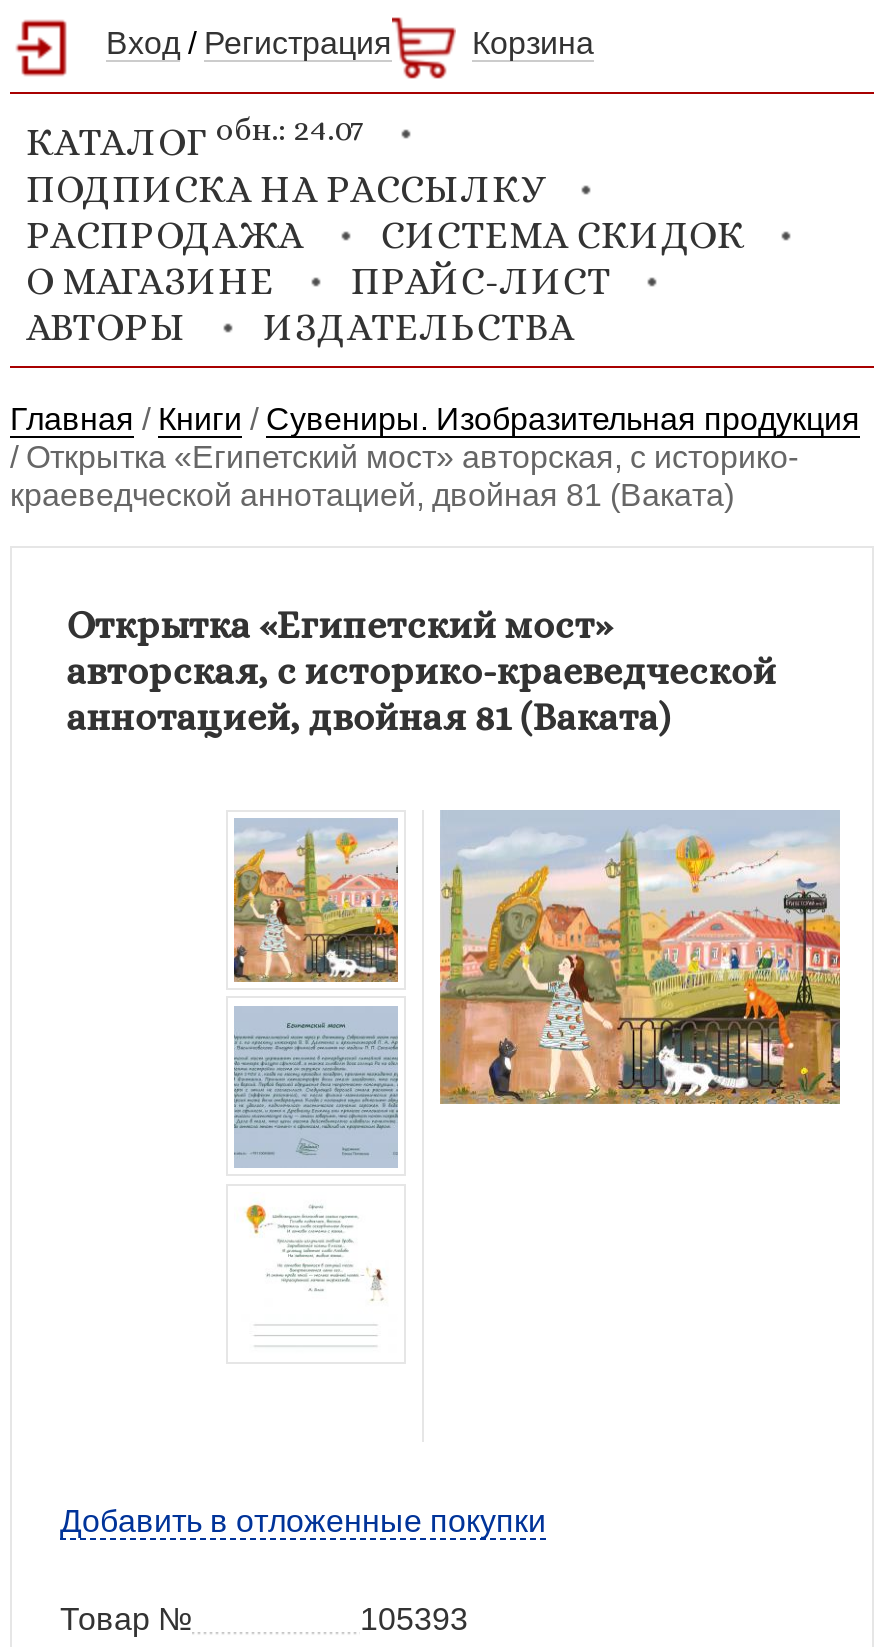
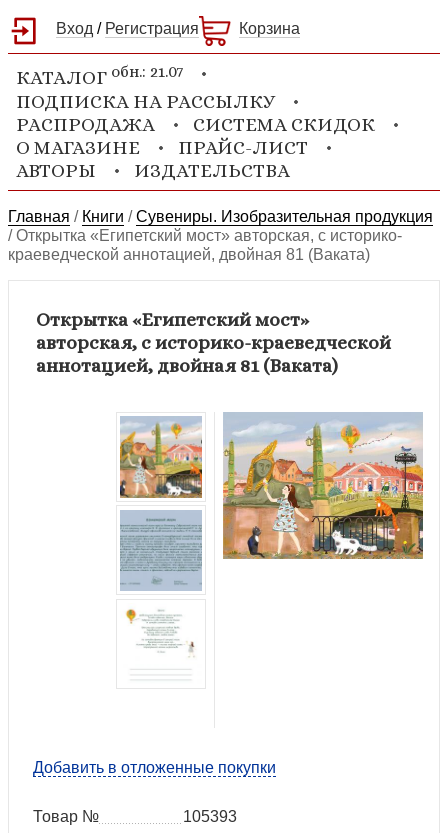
[26,111,364,164] КАТАЛОГ обн.: 24.07 -> [16,62,183,89] КАТАЛОГ обн.: 21.07

